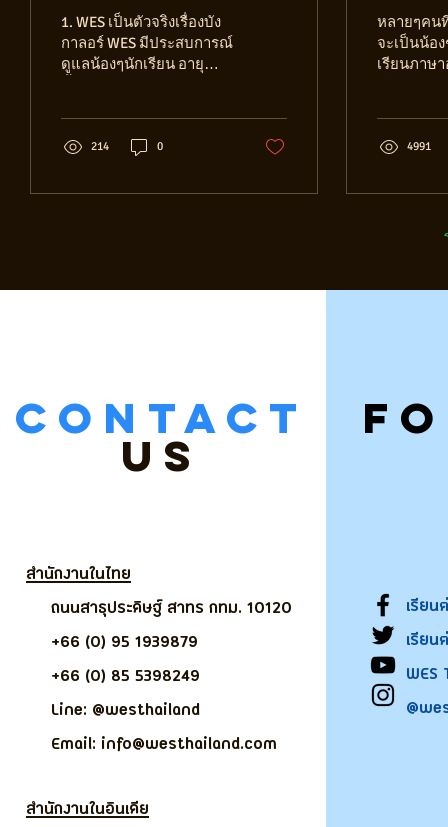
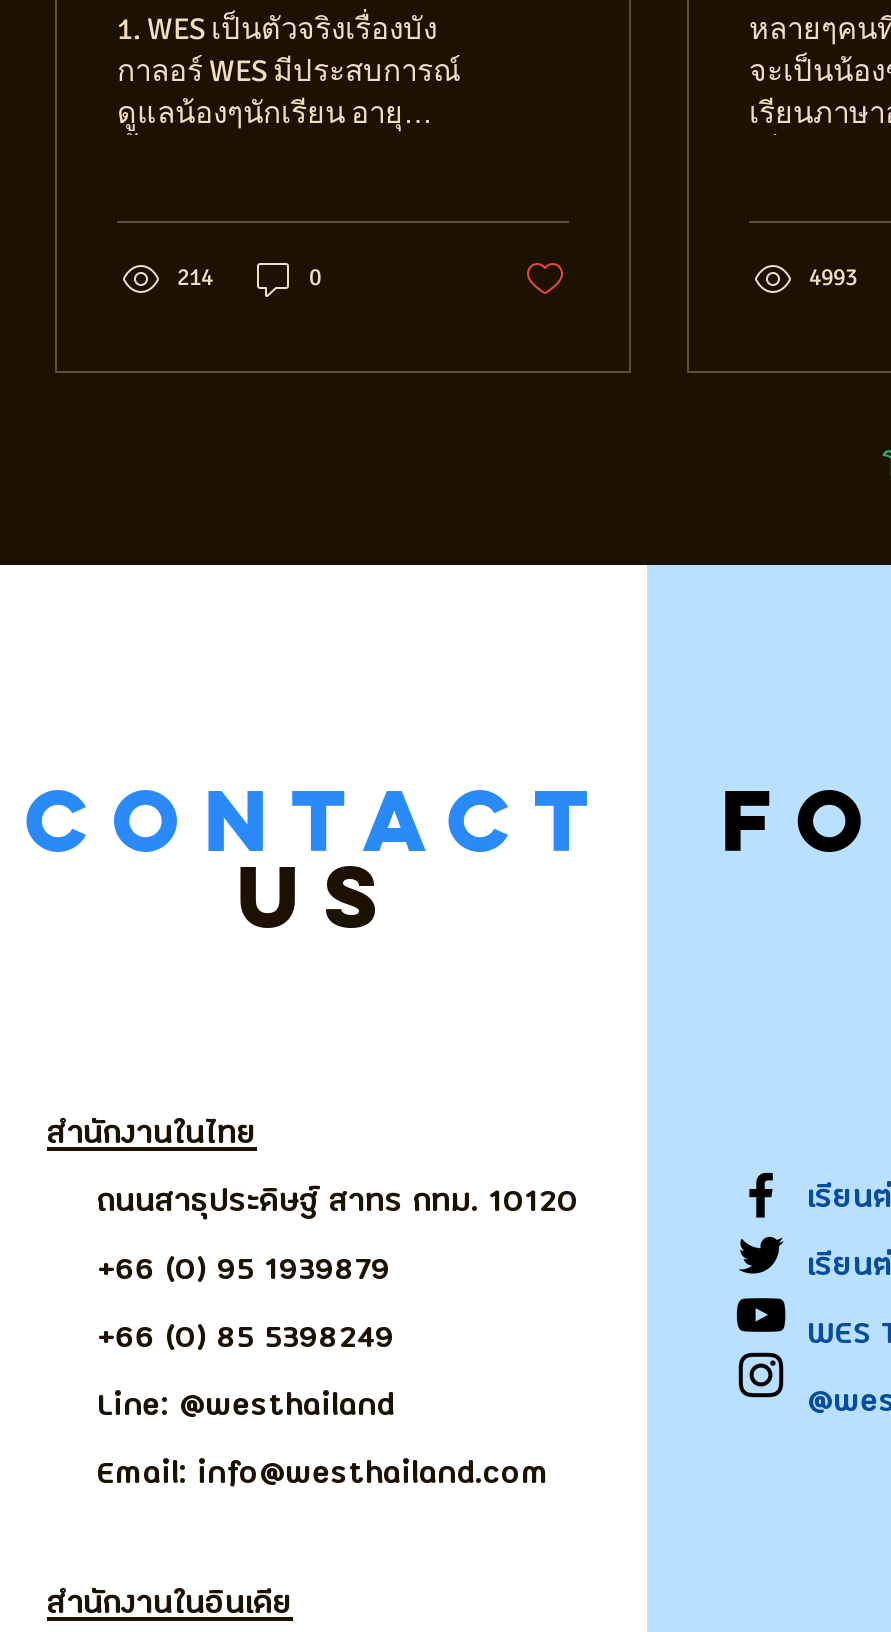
[407,139,431,154] 4991 -> [809,263,857,293] 4993

